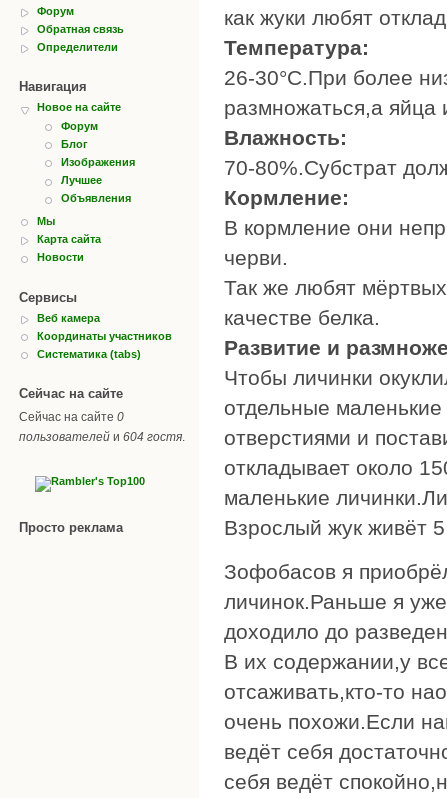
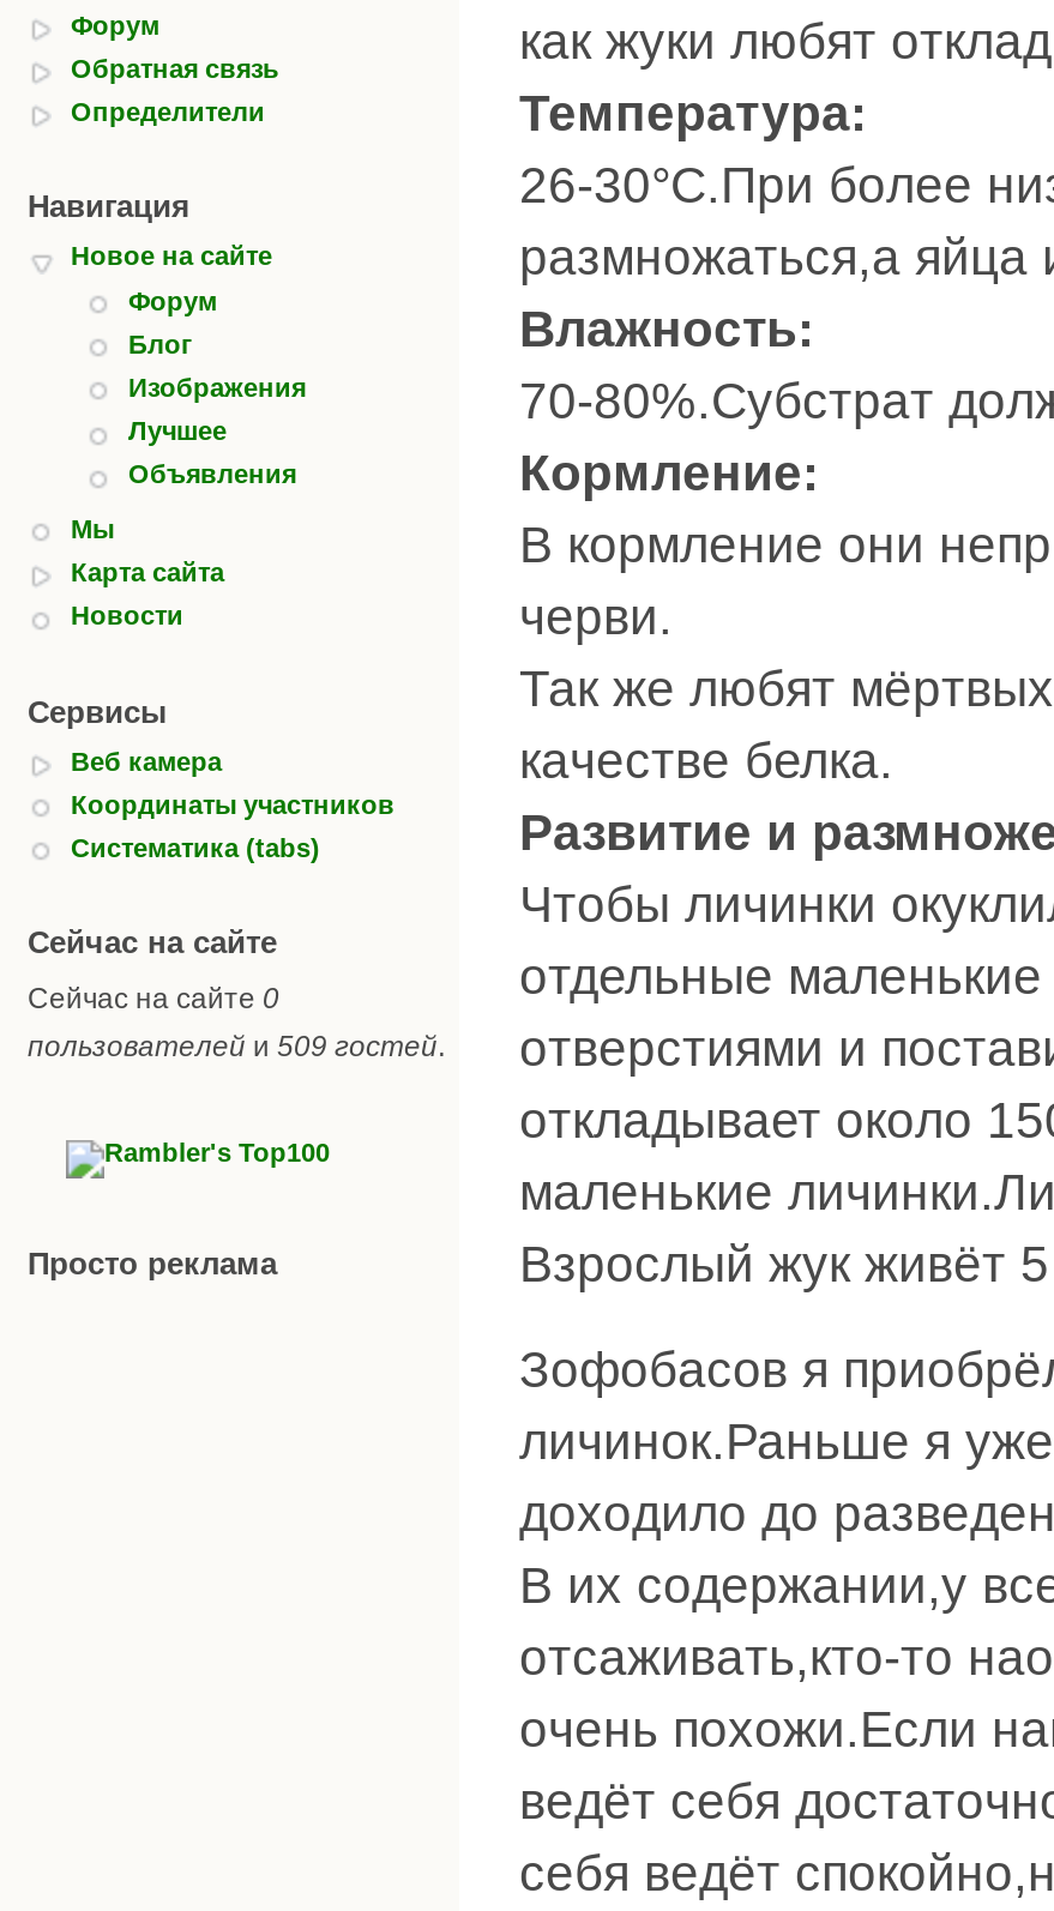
[19,430,185,444] пользователей и 604 гостя. -> [28,1031,445,1064] пользователей и 509 гостей.

